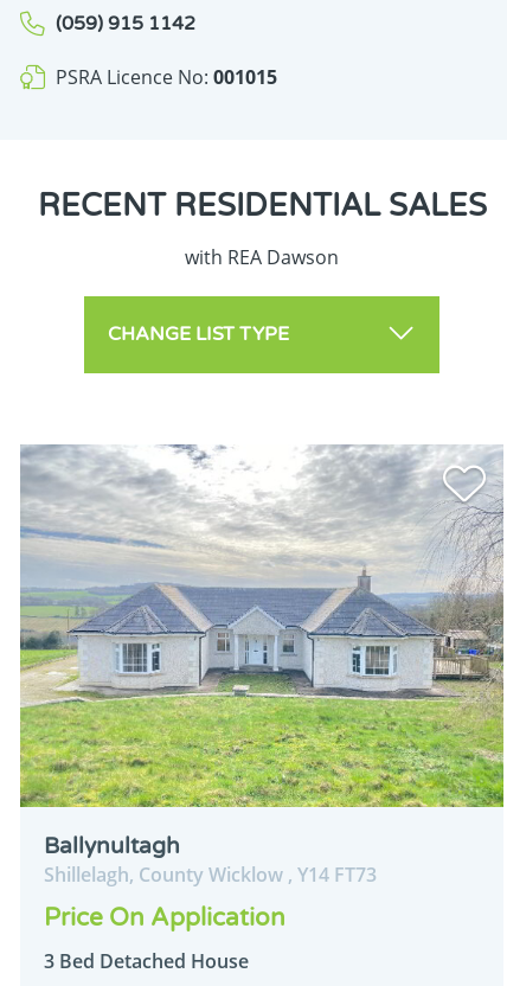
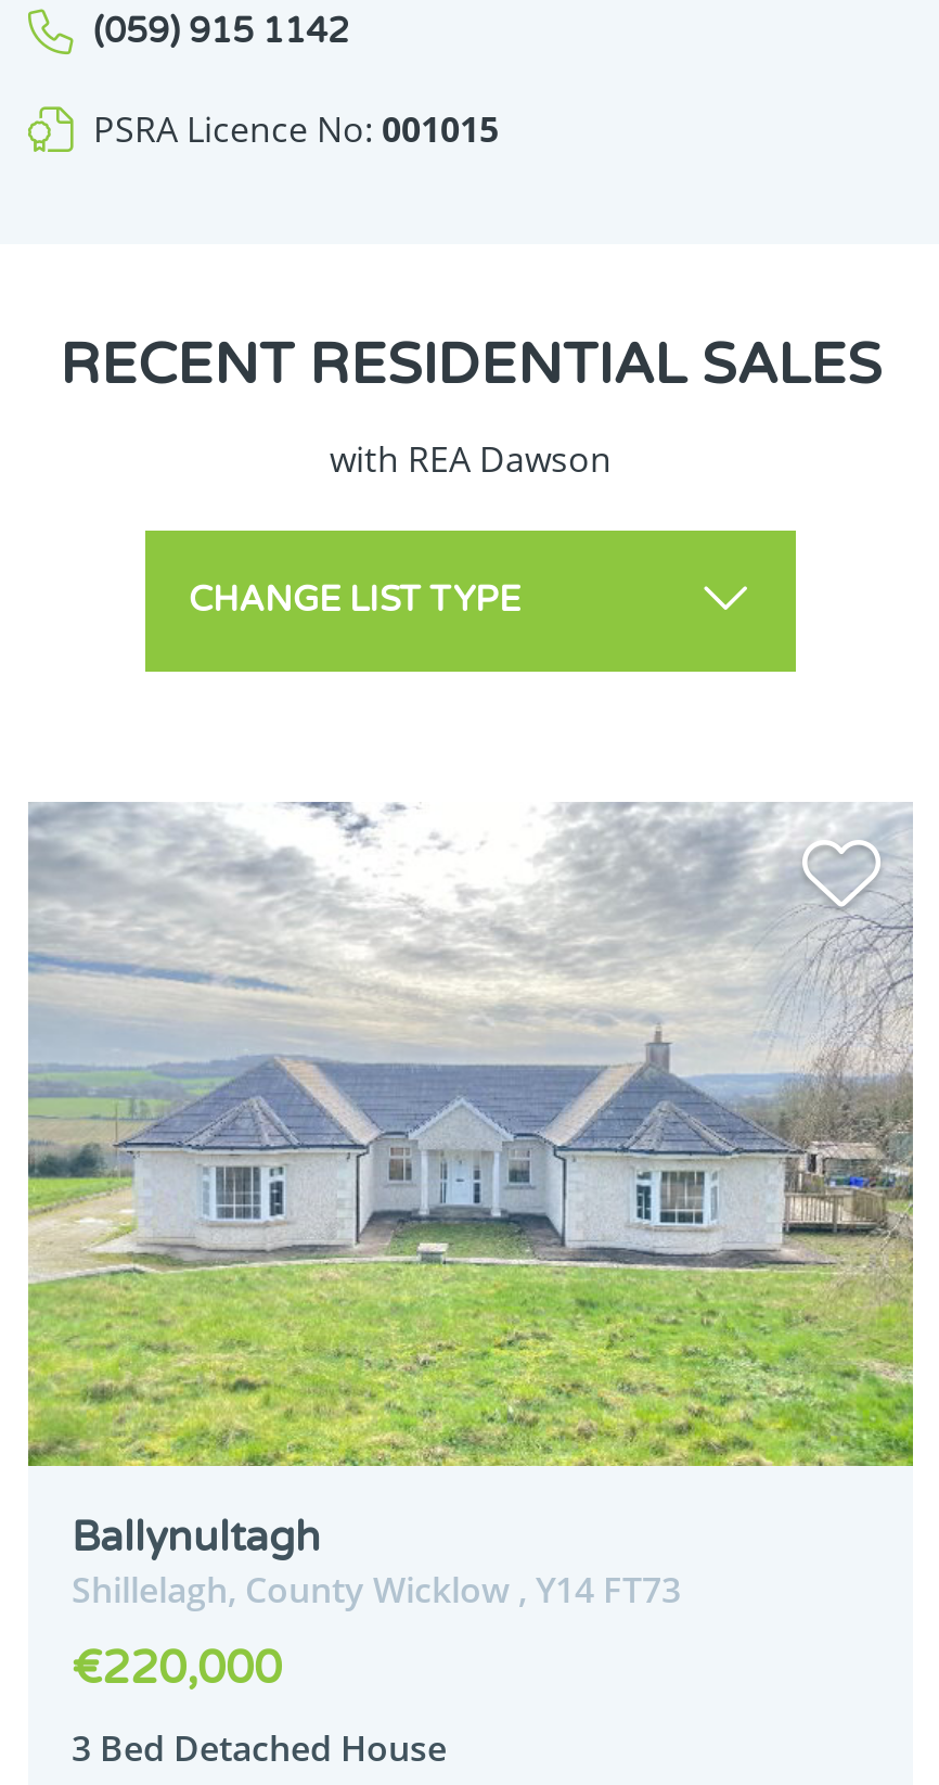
[44,903,285,933] Price On Application -> [72,1642,282,1696] €220,000

